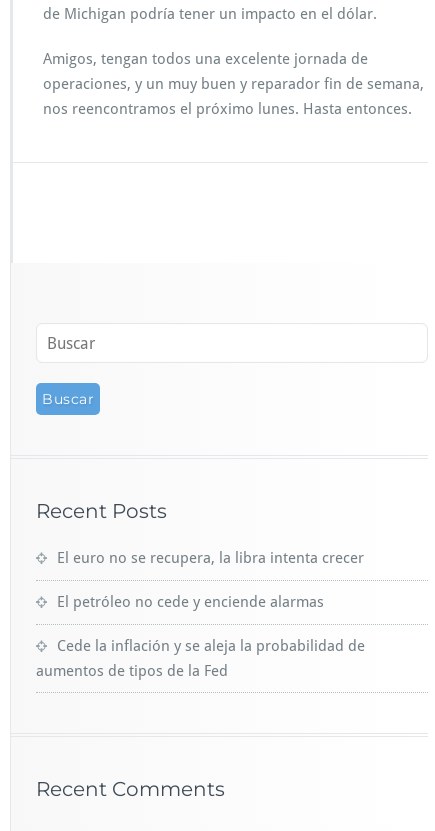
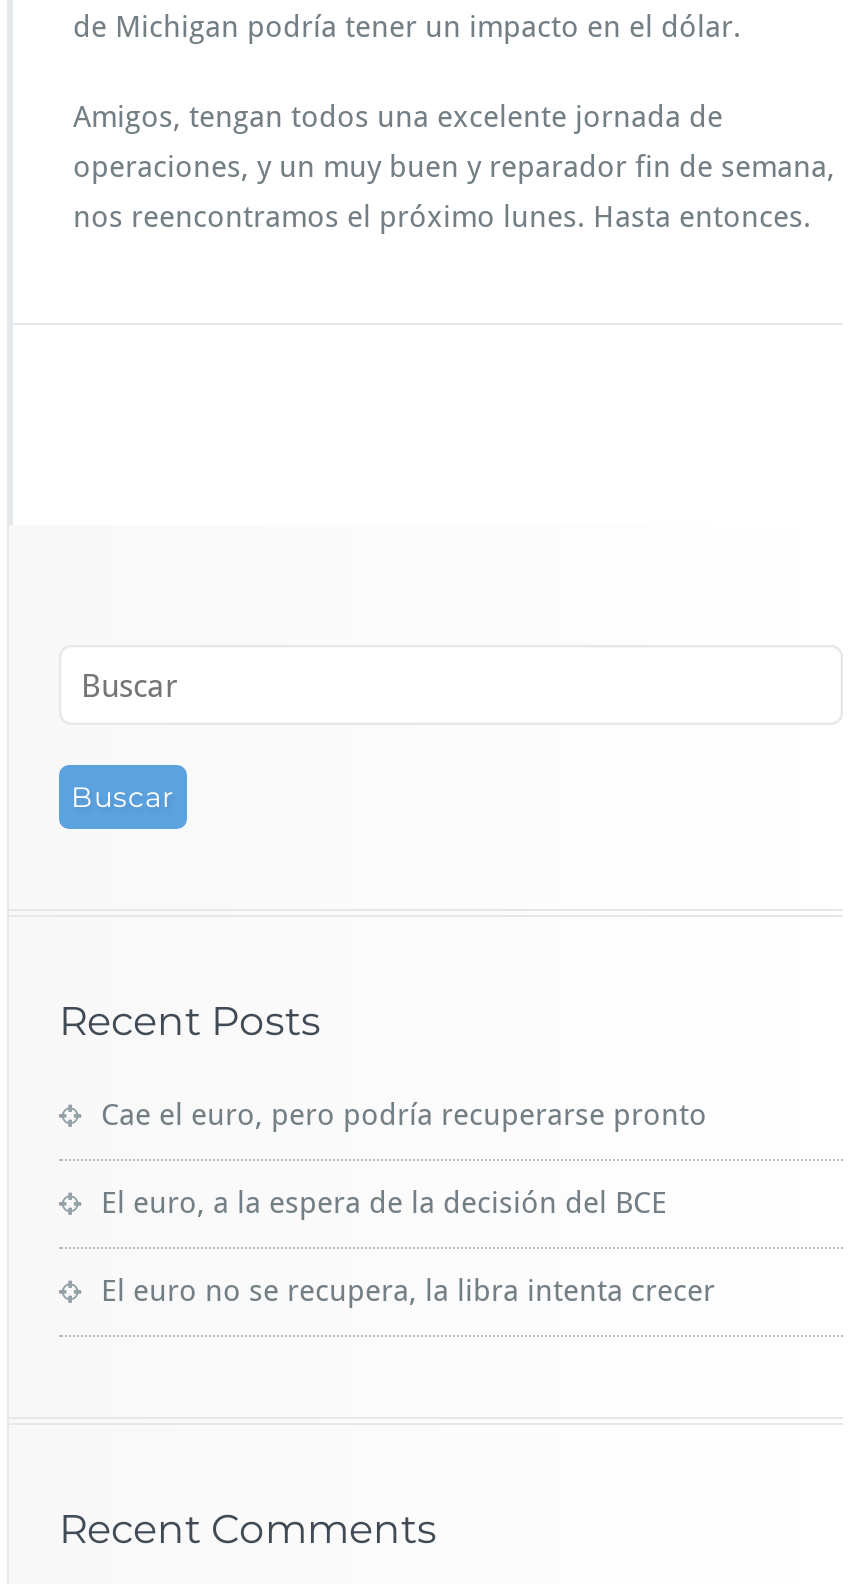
none -> [101,1097,707,1221] Cae el euro, pero podría recuperarse pronto | El euro, a la espera de la decisión del BCE
moved [57,549,364,567] -> [101,1273,715,1309]: El euro no se recupera, la libra intenta crecer
[36,593,365,680] El petróleo no cede y enciende alarmas | Cede la inflación y se aleja la probabilidad de | aumentos de tipos de la Fed -> none

